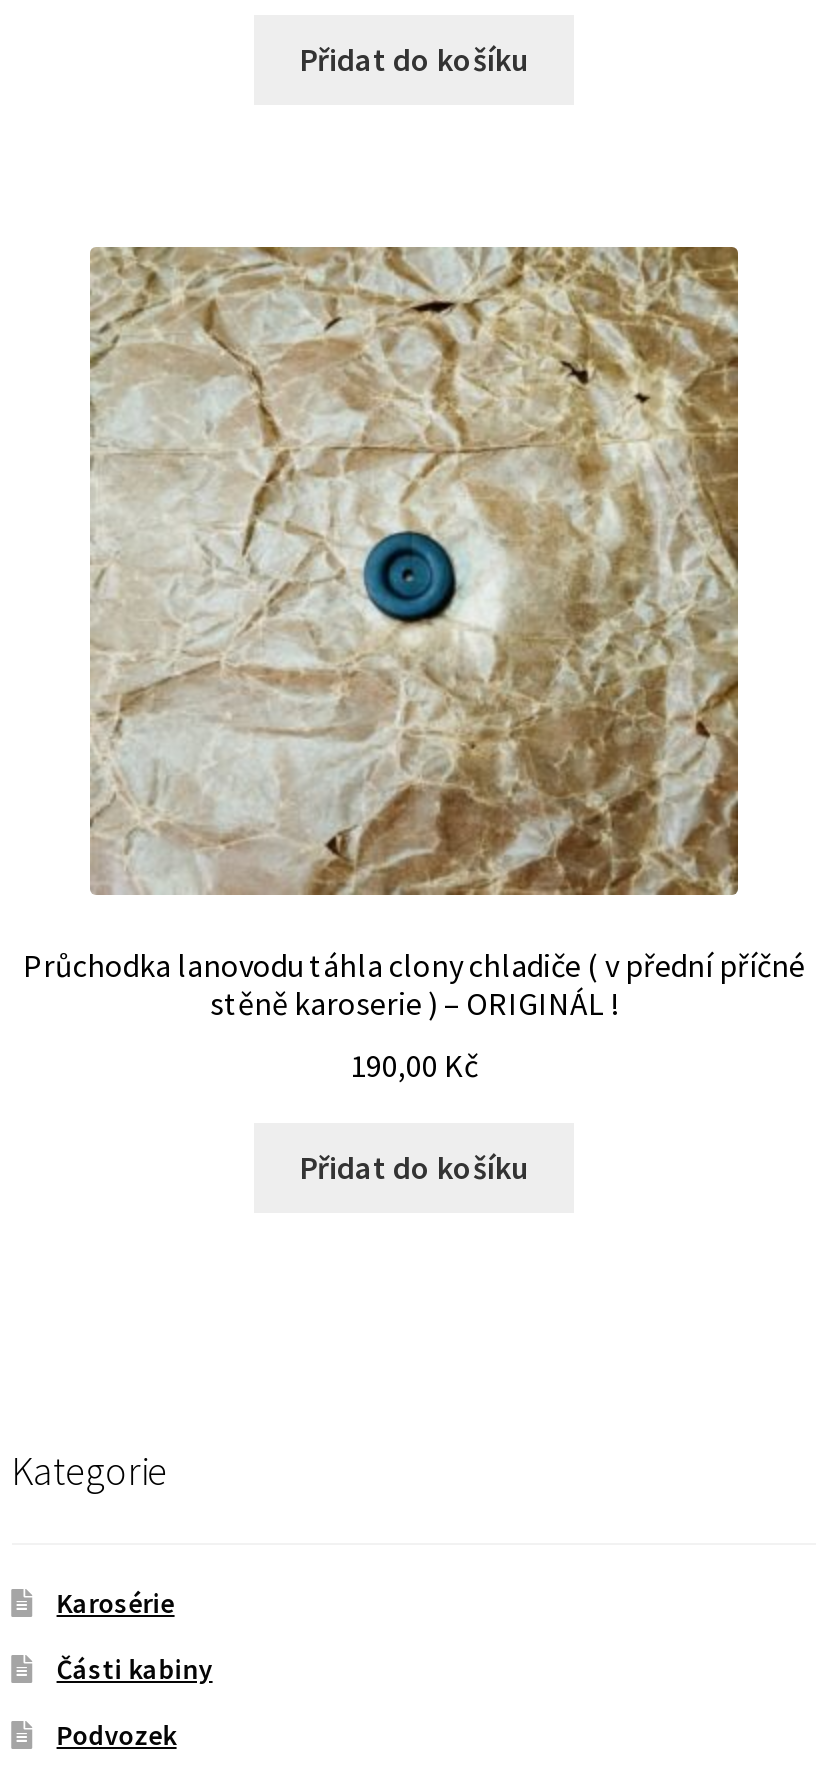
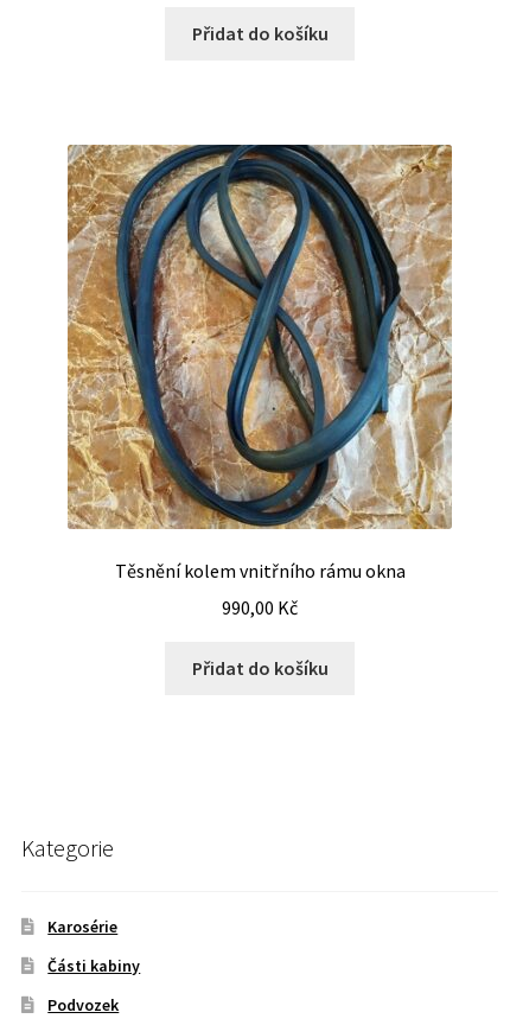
[23,245,805,1023] [image] | Průchodka lanovodu táhla clony chladiče ( v přední příčné | stěně karoserie ) – ORIGINÁL ! -> [68,144,452,583] [image] | Těsnění kolem vnitřního rámu okna
[350,1045,478,1085] 190,00 Kč -> [222,595,298,619] 990,00 Kč

